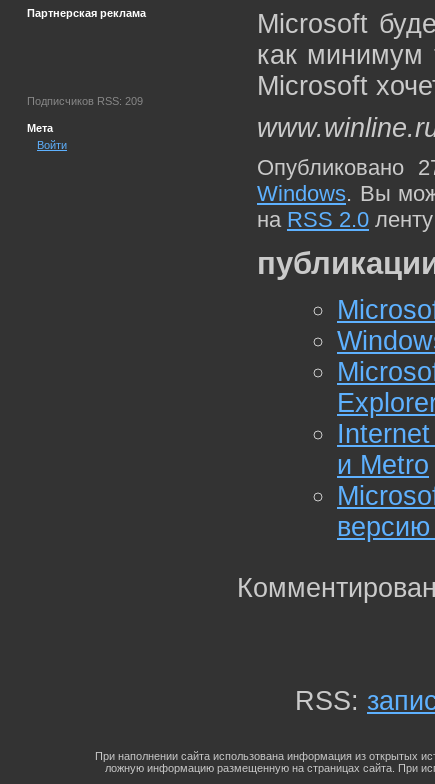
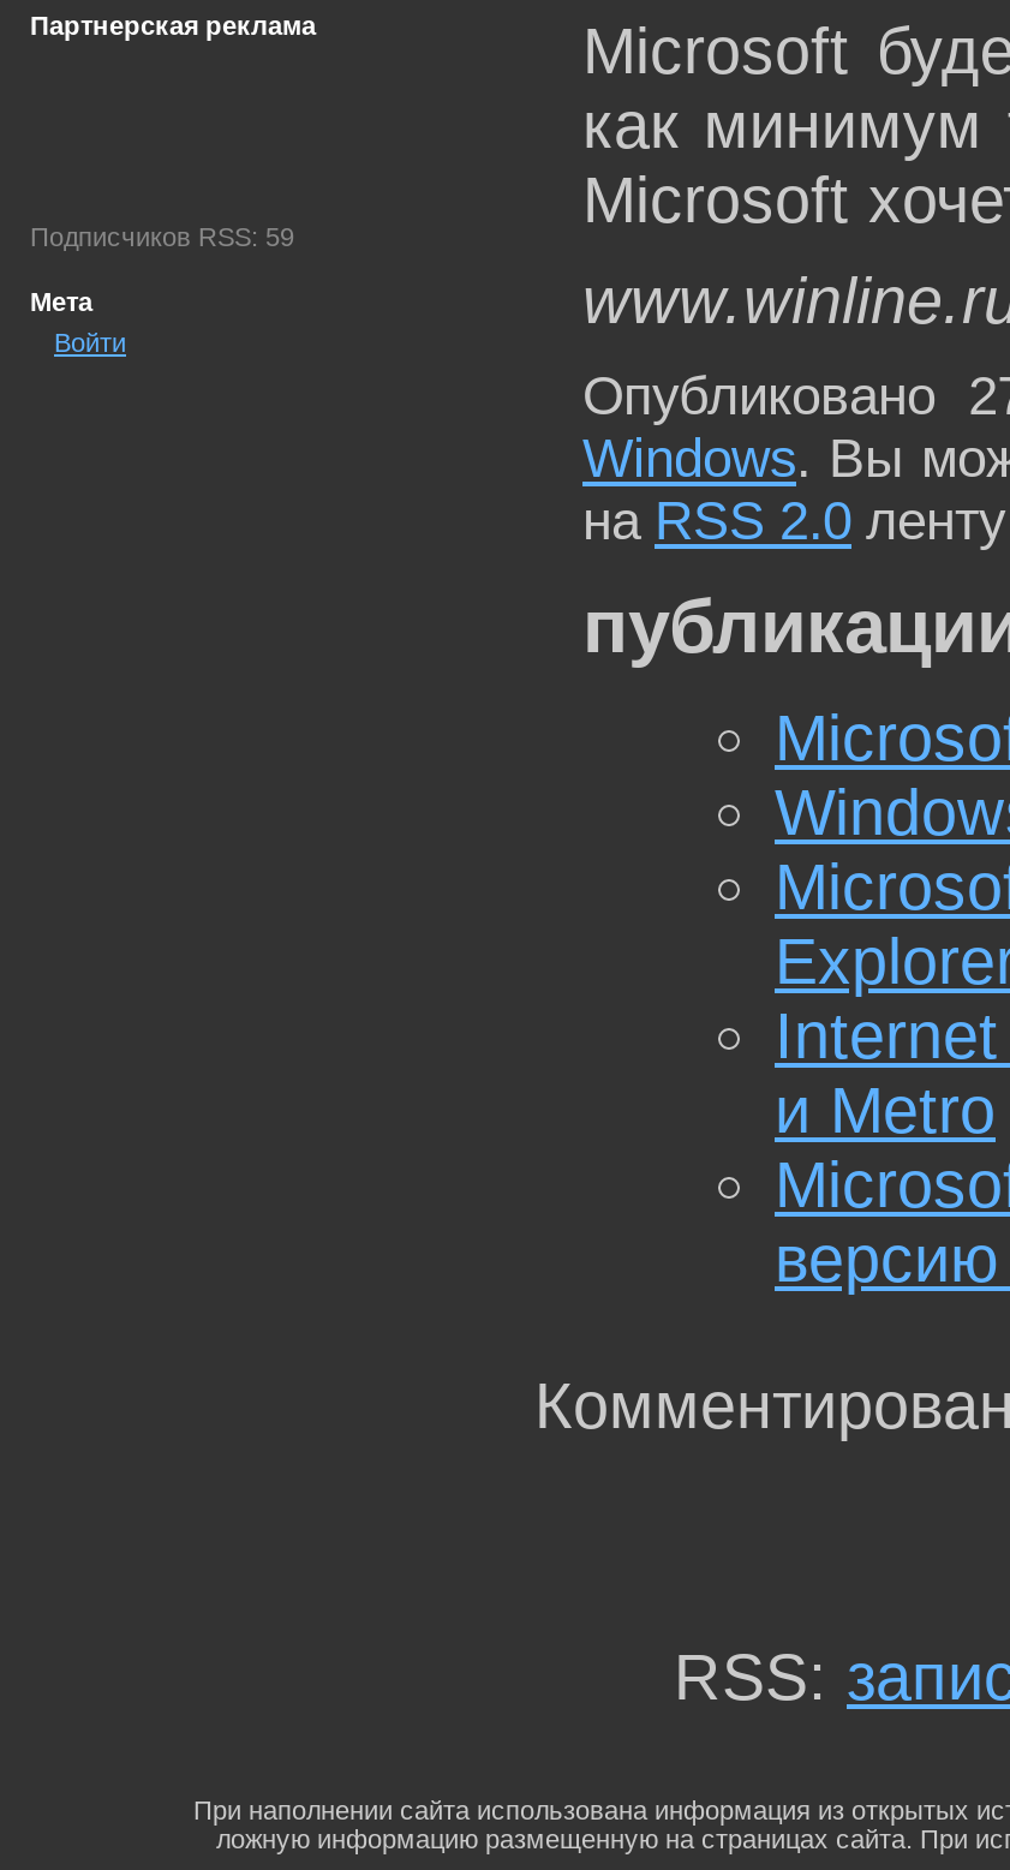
[27,95,143,107] Подписчиков RSS: 209 -> [30,222,294,251] Подписчиков RSS: 59

